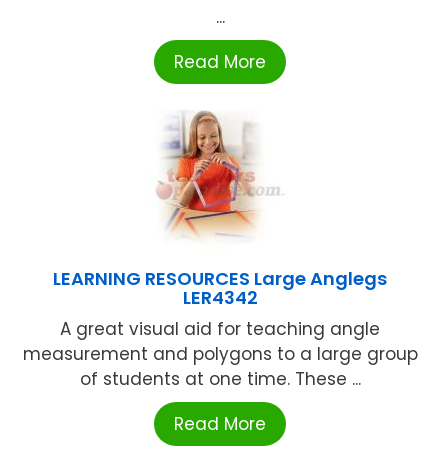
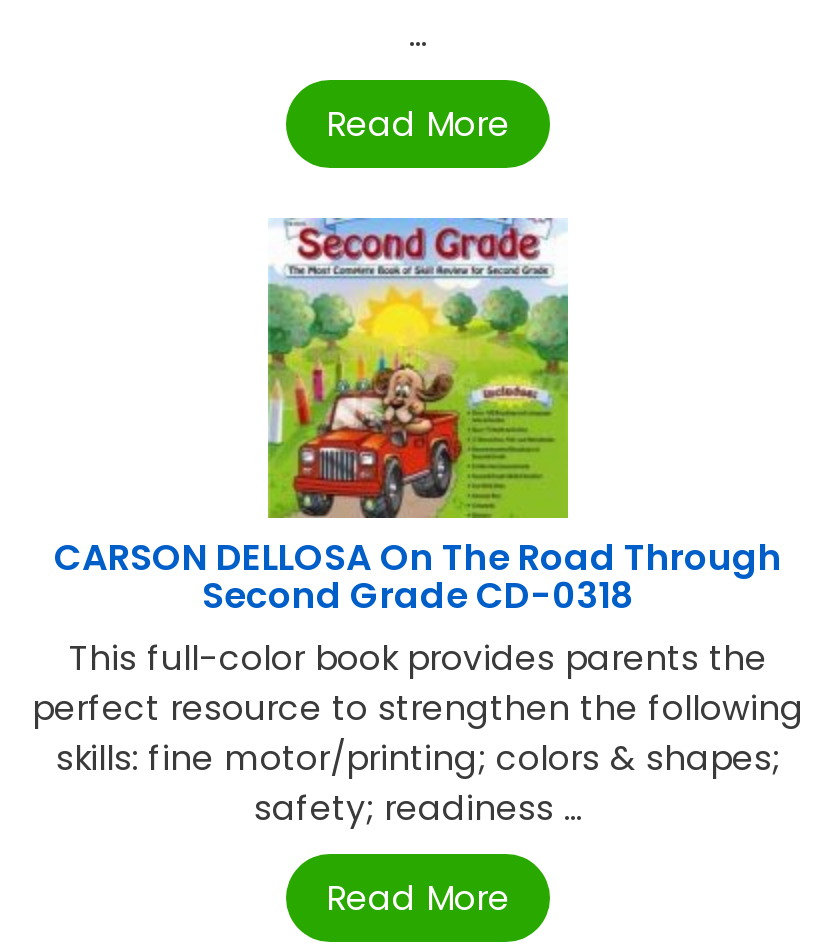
[22,109,417,391] [image] | LEARNING RESOURCES Large Anglegs | LER4342 | A great visual aid for teaching angle | measurement and polygons to a large group | of students at one time. These ... -> [32,216,804,833] [image] | CARSON DELLOSA On The Road Through | Second Grade CD-0318 | This full-color book provides parents the | perfect resource to strengthen the following | skills: fine motor/printing; colors & shapes; | safety; readiness ...

